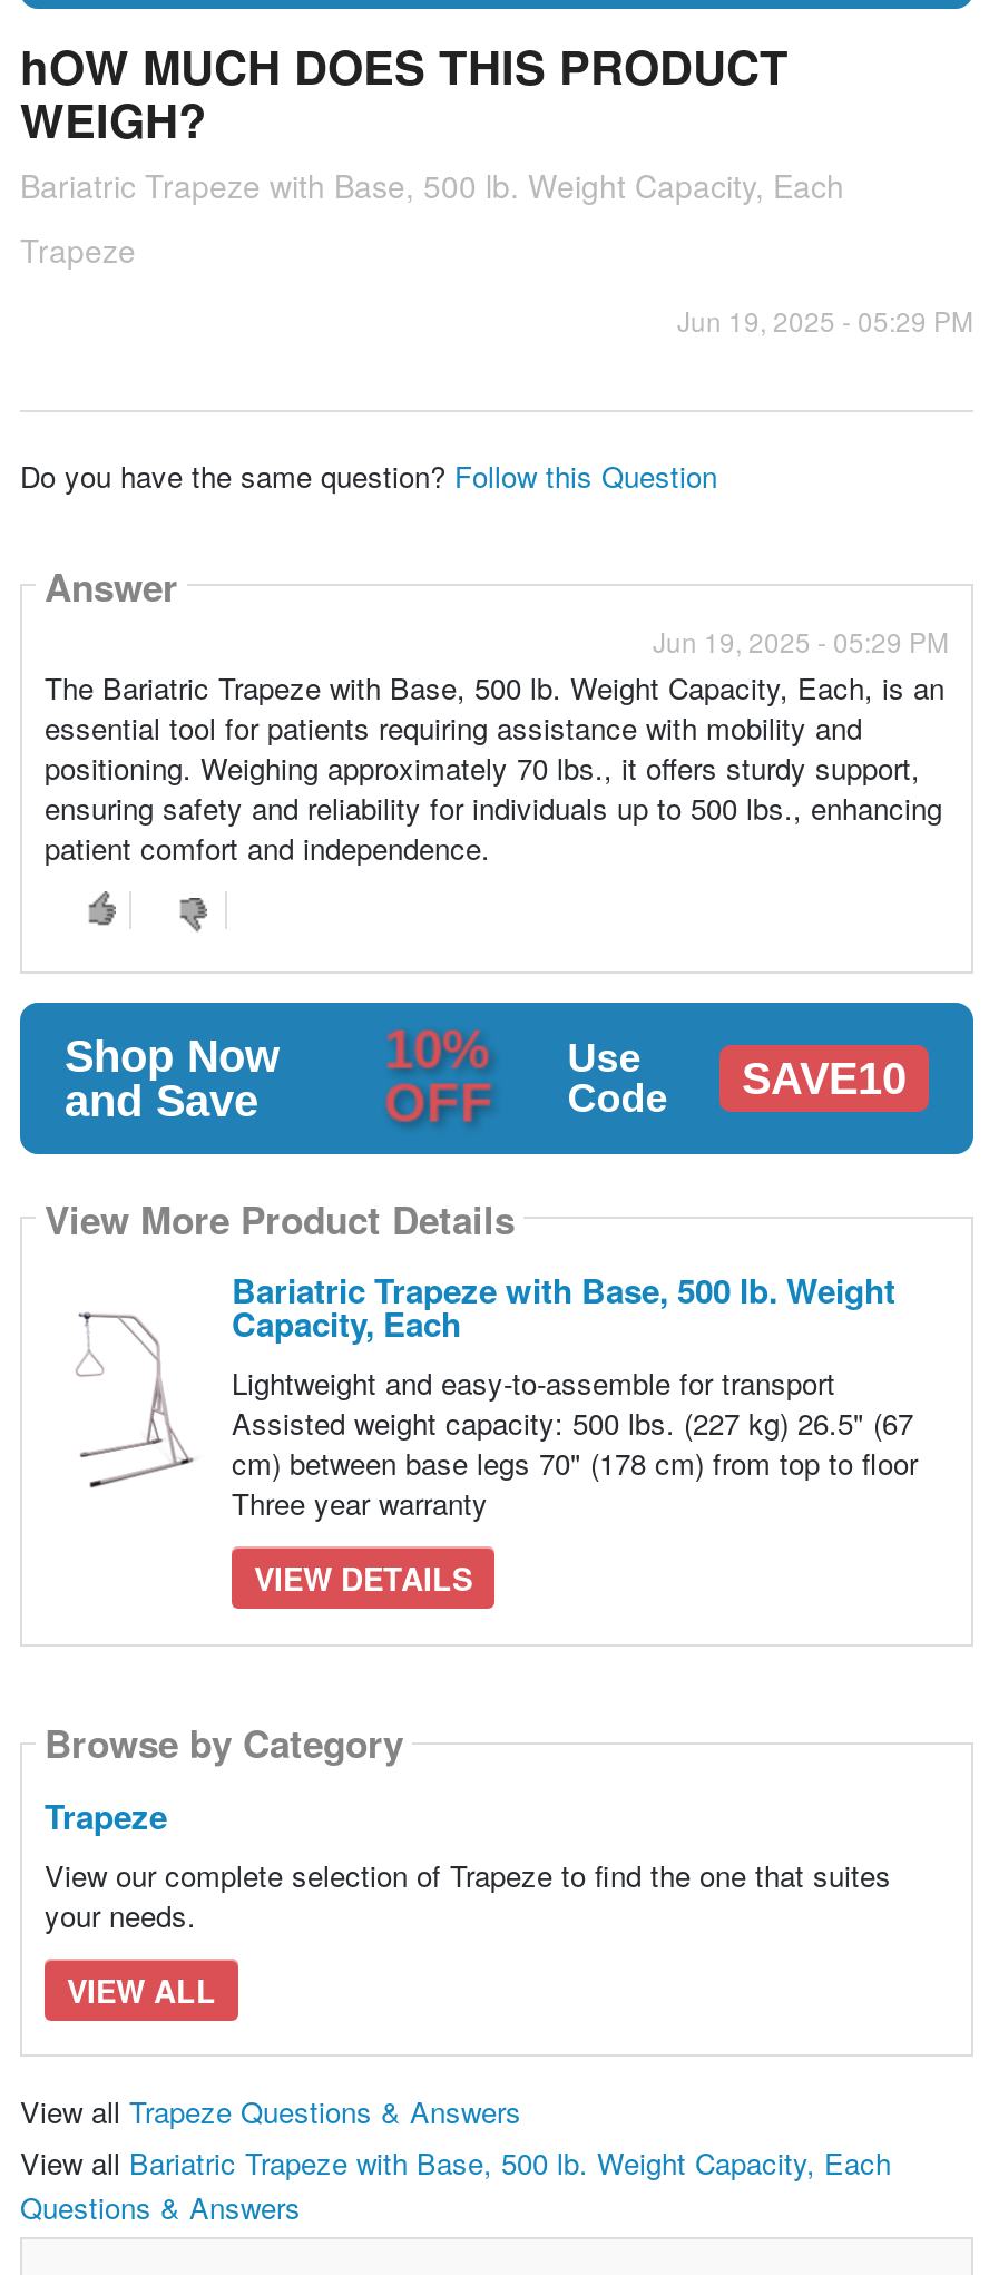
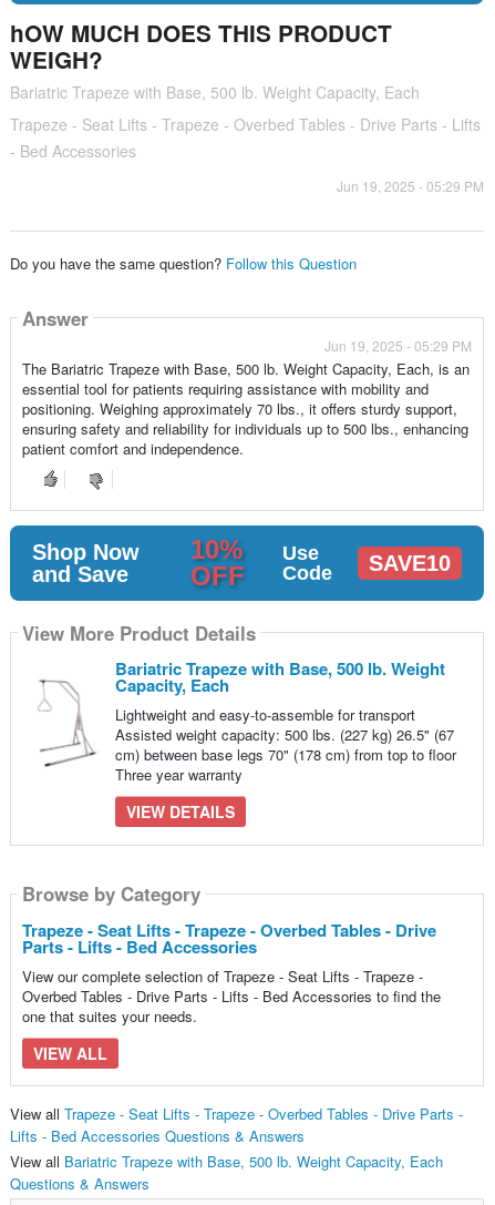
[20,228,136,273] Trapeze -> [10,113,481,162] Trapeze - Seat Lifts - Trapeze - Overbed Tables - Drive Parts - Lifts | - Bed Accessories
[45,1791,891,1936] Trapeze | View our complete selection of Trapeze to find the one that suites | your needs. -> [22,918,441,1026] Trapeze - Seat Lifts - Trapeze - Overbed Tables - Drive | Parts - Lifts - Bed Accessories | View our complete selection of Trapeze - Seat Lifts - Trapeze - | Overbed Tables - Drive Parts - Lifts - Bed Accessories to find the | one that suites your needs.
[20,2091,521,2133] View all Trapeze Questions & Answers -> [10,1103,463,1146] View all Trapeze - Seat Lifts - Trapeze - Overbed Tables - Drive Parts - | Lifts - Bed Accessories Questions & Answers

